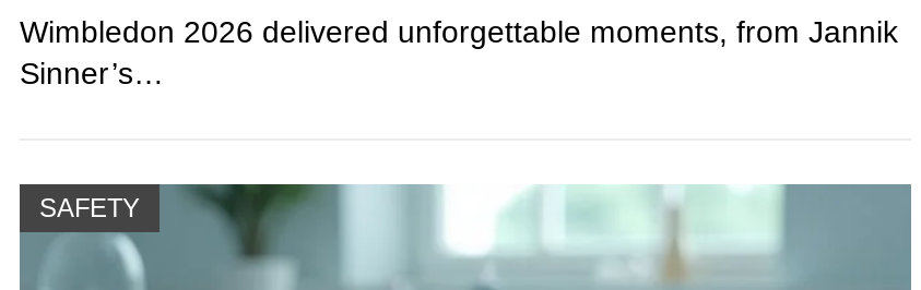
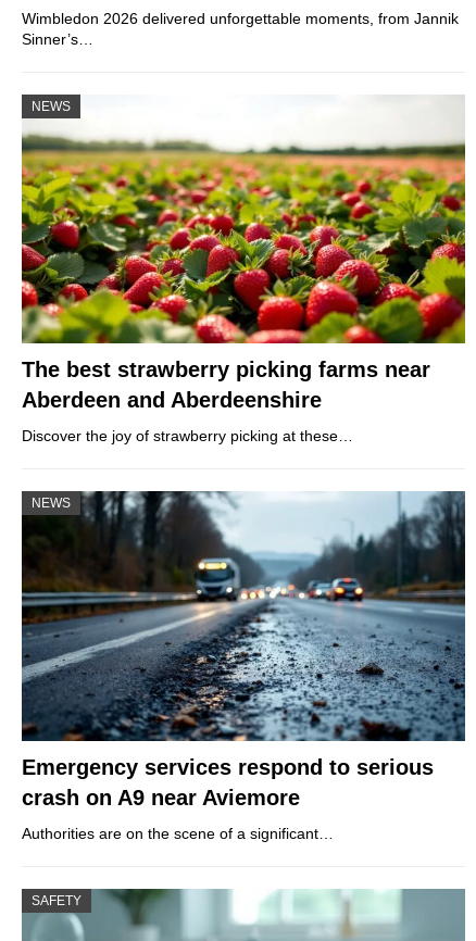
none -> [21,96,466,344] [image] | NEWS
none -> [21,490,466,742] [image] | NEWS
none -> [22,358,430,445] The best strawberry picking farms near | Aberdeen and Aberdeenshire | Discover the joy of strawberry picking at these…
none -> [22,755,434,842] Emergency services respond to serious | crash on A9 near Aviemore | Authorities are on the scene of a significant…

